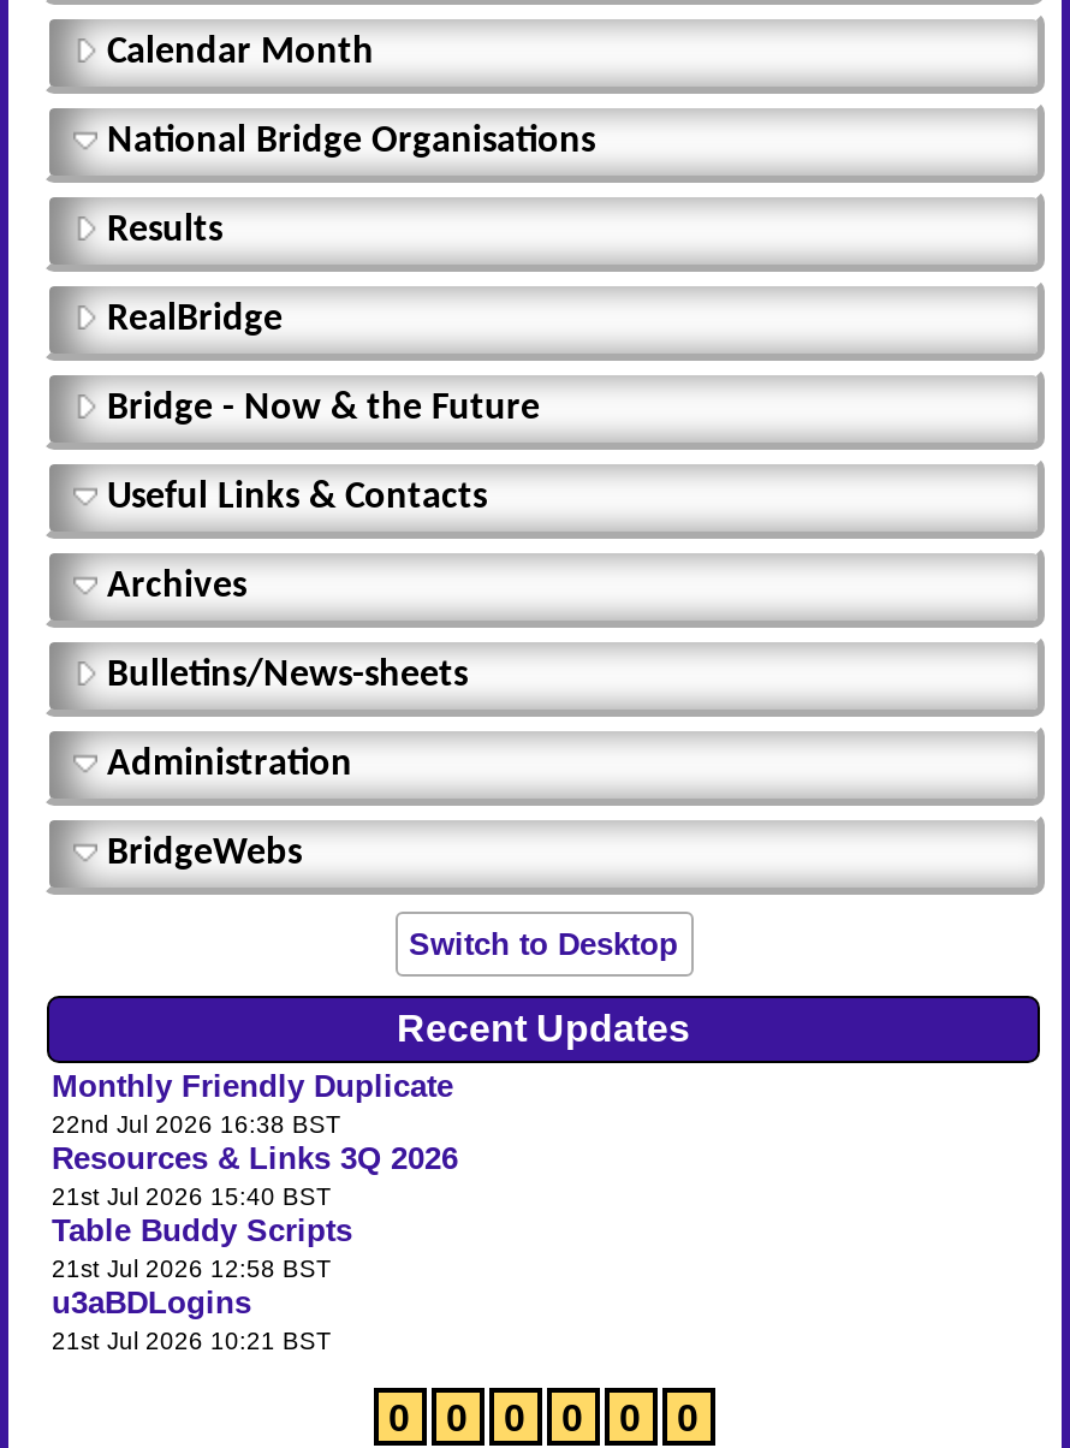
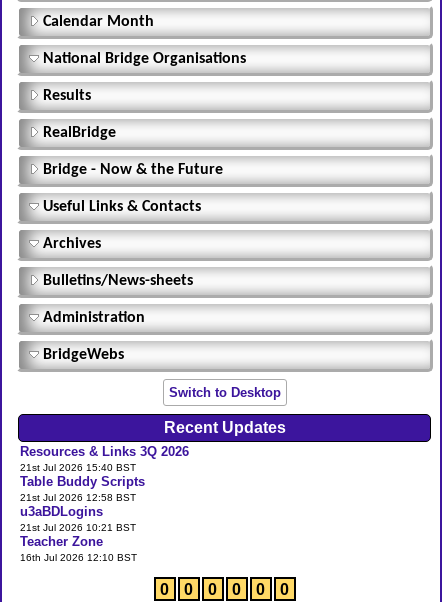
[52,1068,453,1138] Monthly Friendly Duplicate | 22nd Jul 2026 16:38 BST -> none
moved [52,1140,458,1354] -> [20,444,189,533]: Resources & Links 3Q 2026 | 21st Jul 2026 15:40 BST | Table Buddy Scripts | 21st Jul 2026 12:58 BST | u3aBDLogins | 21st Jul 2026 10:21 BST
none -> [20,534,137,563] Teacher Zone | 16th Jul 2026 12:10 BST

